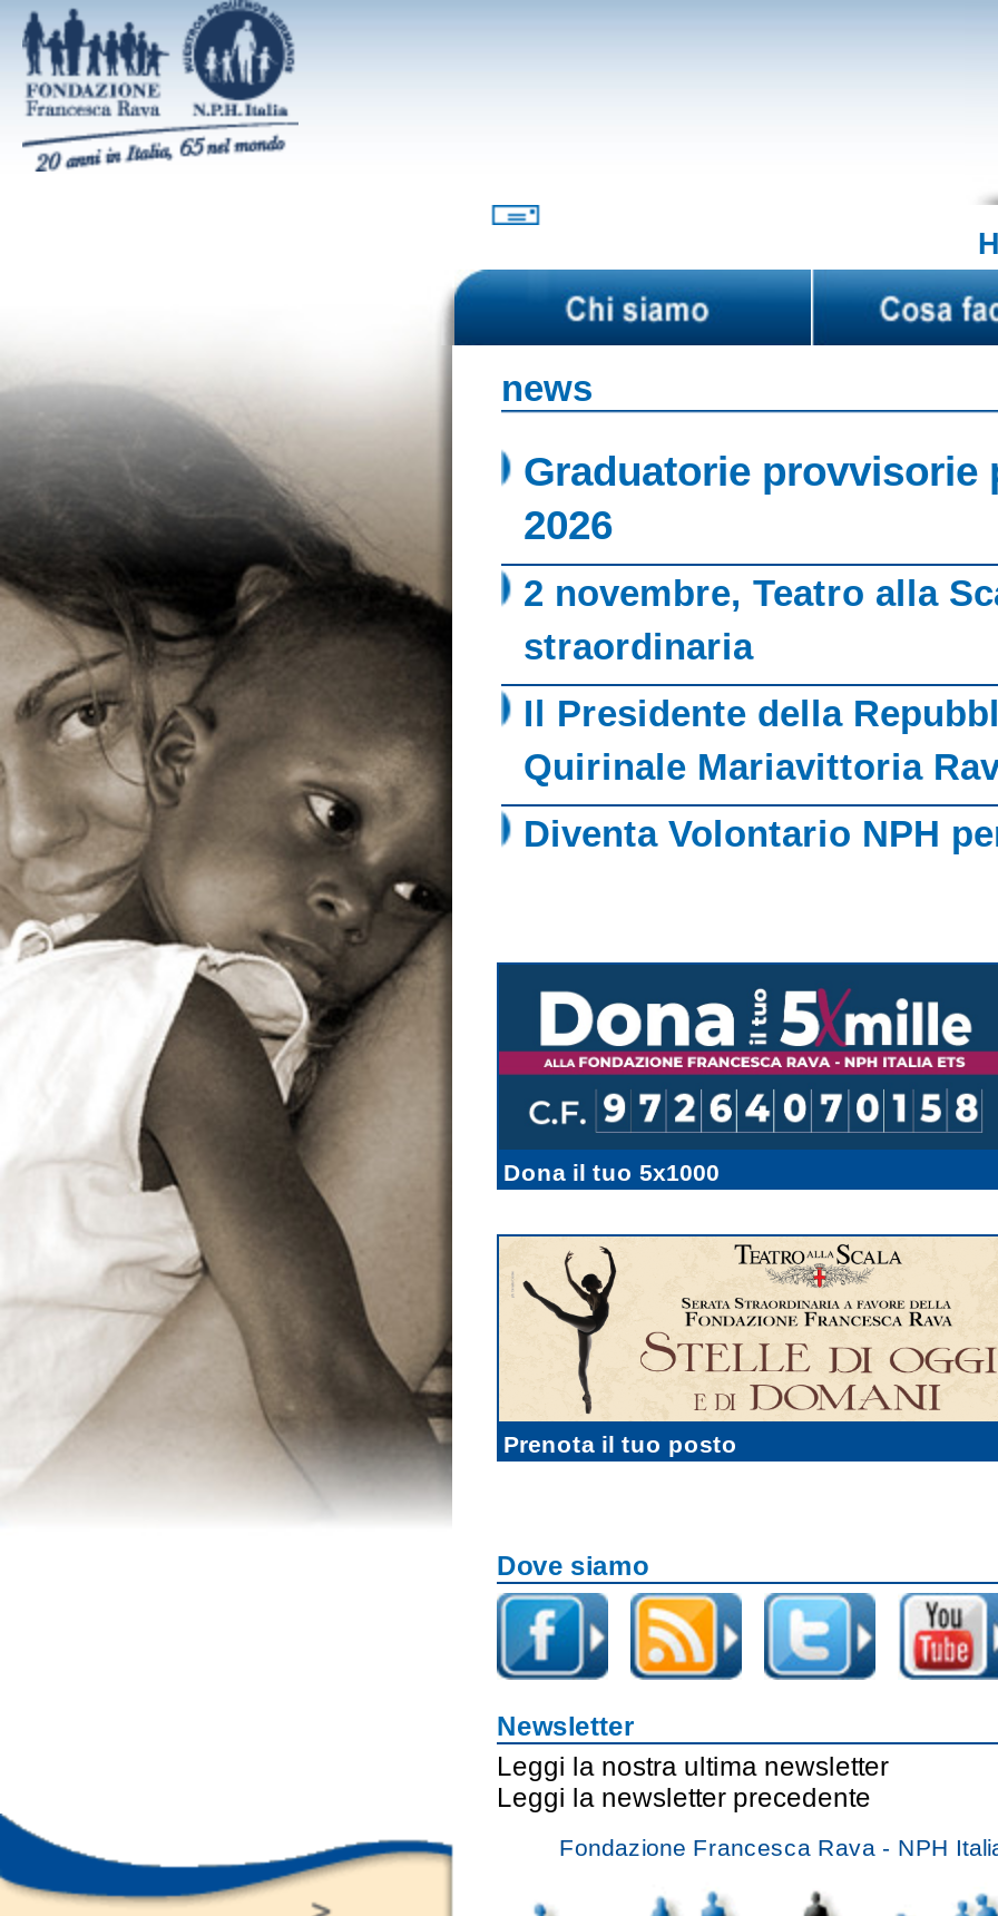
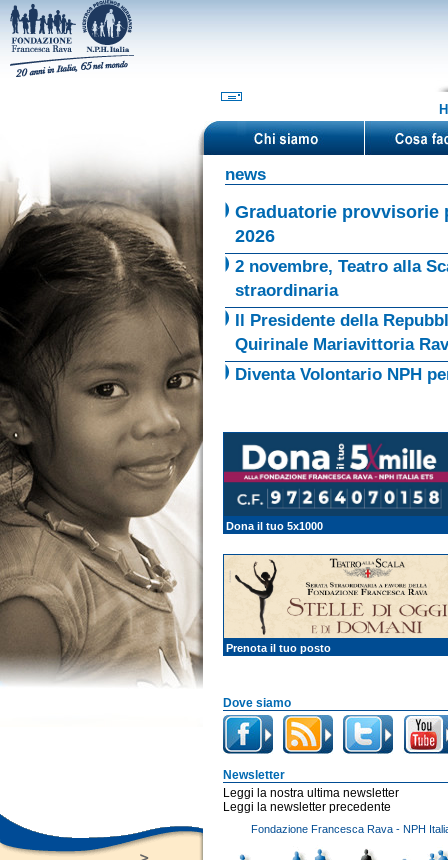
[7,370,452,1513] [image] -> [3,167,203,680] [image]

